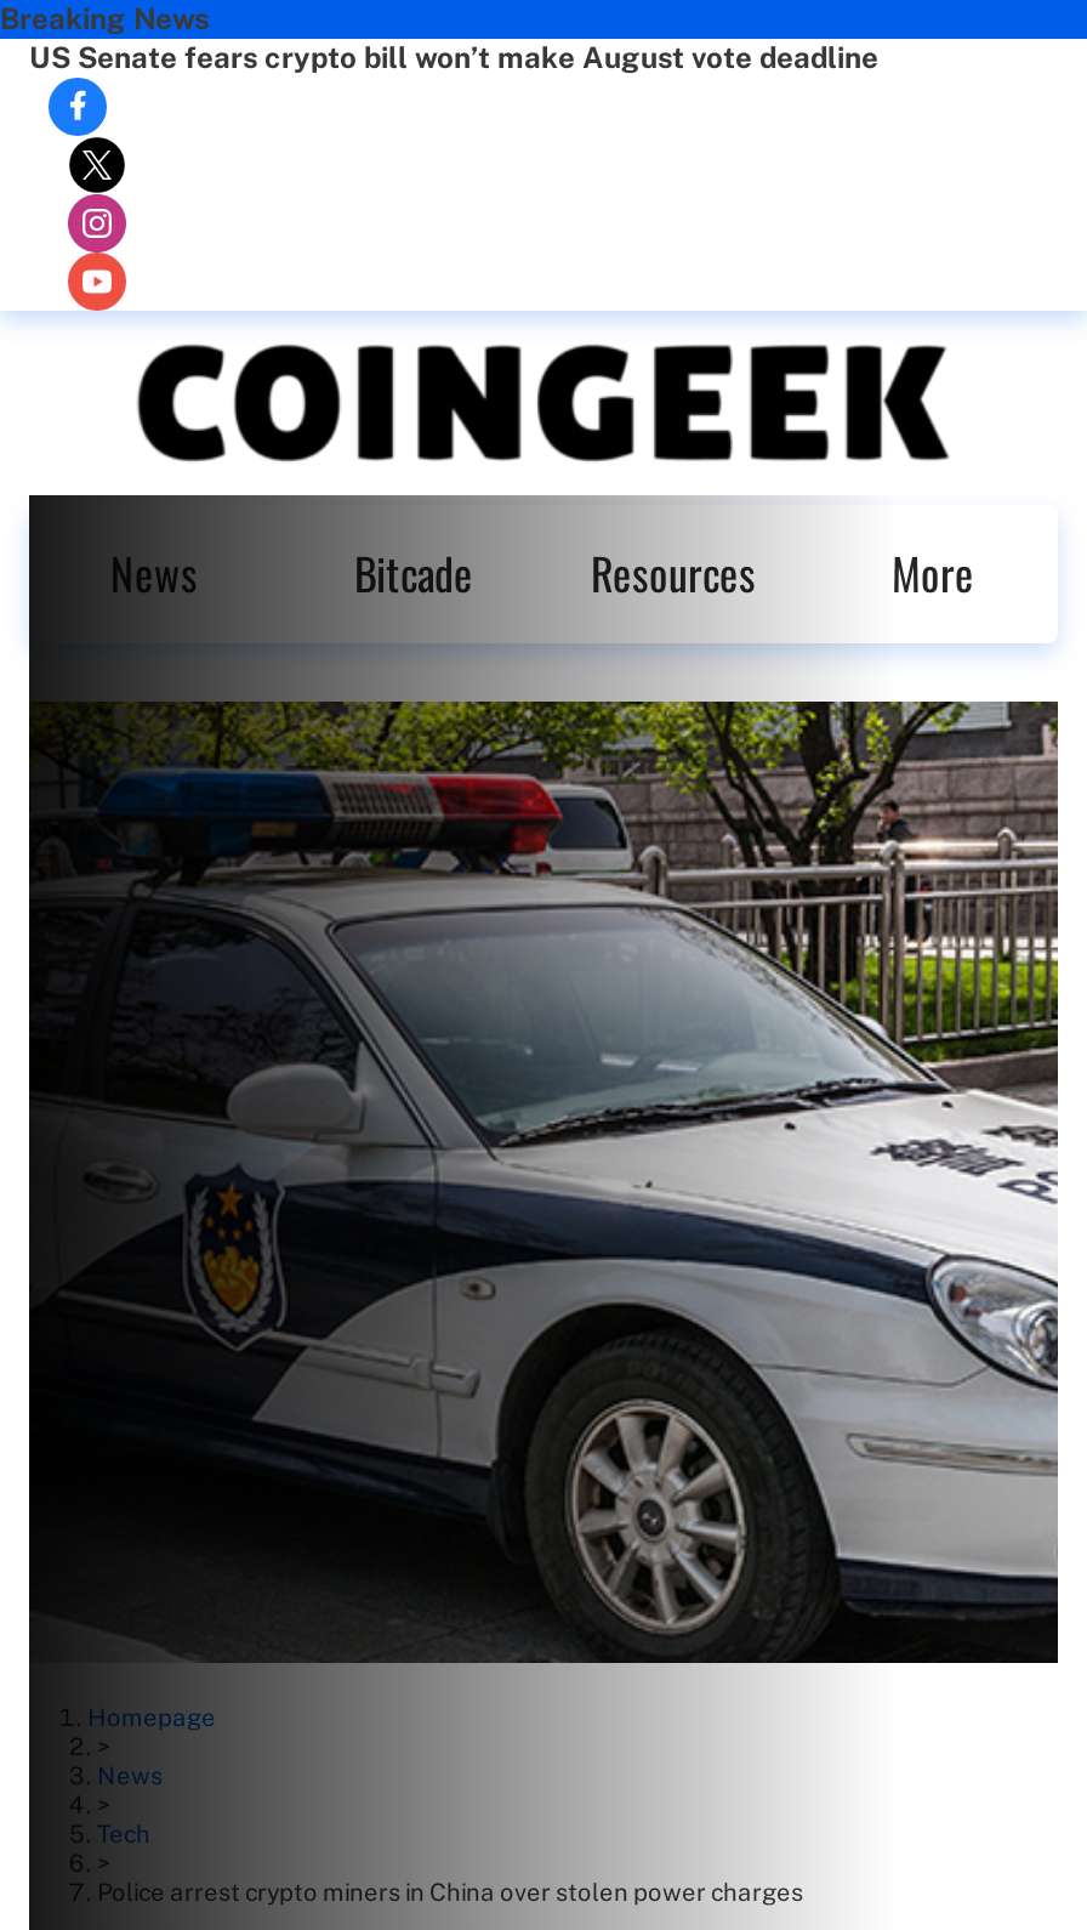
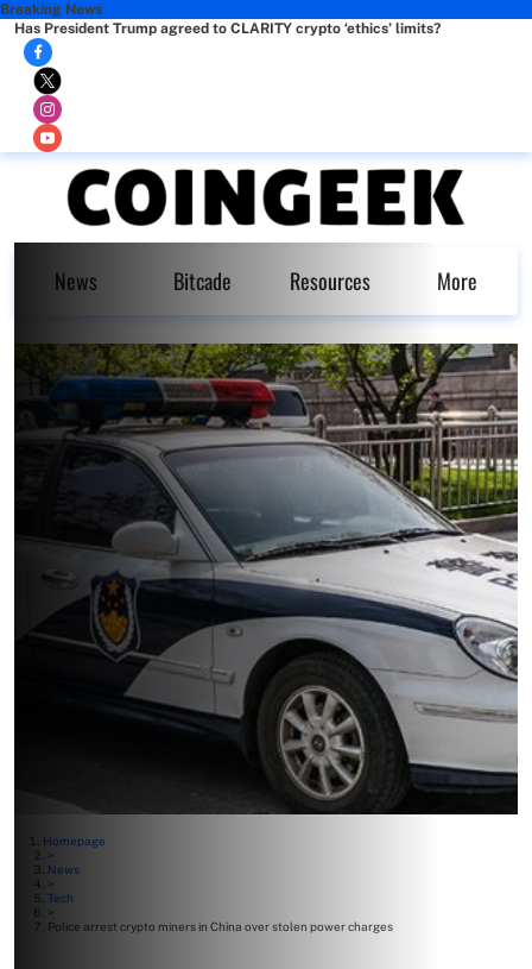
[29,41,878,75] US Senate fears crypto bill won’t make August vote deadline -> [14,20,441,37] Has President Trump agreed to CLARITY crypto ‘ethics’ limits?

